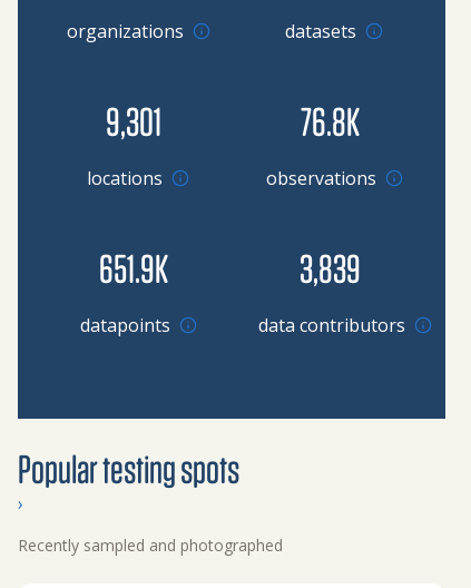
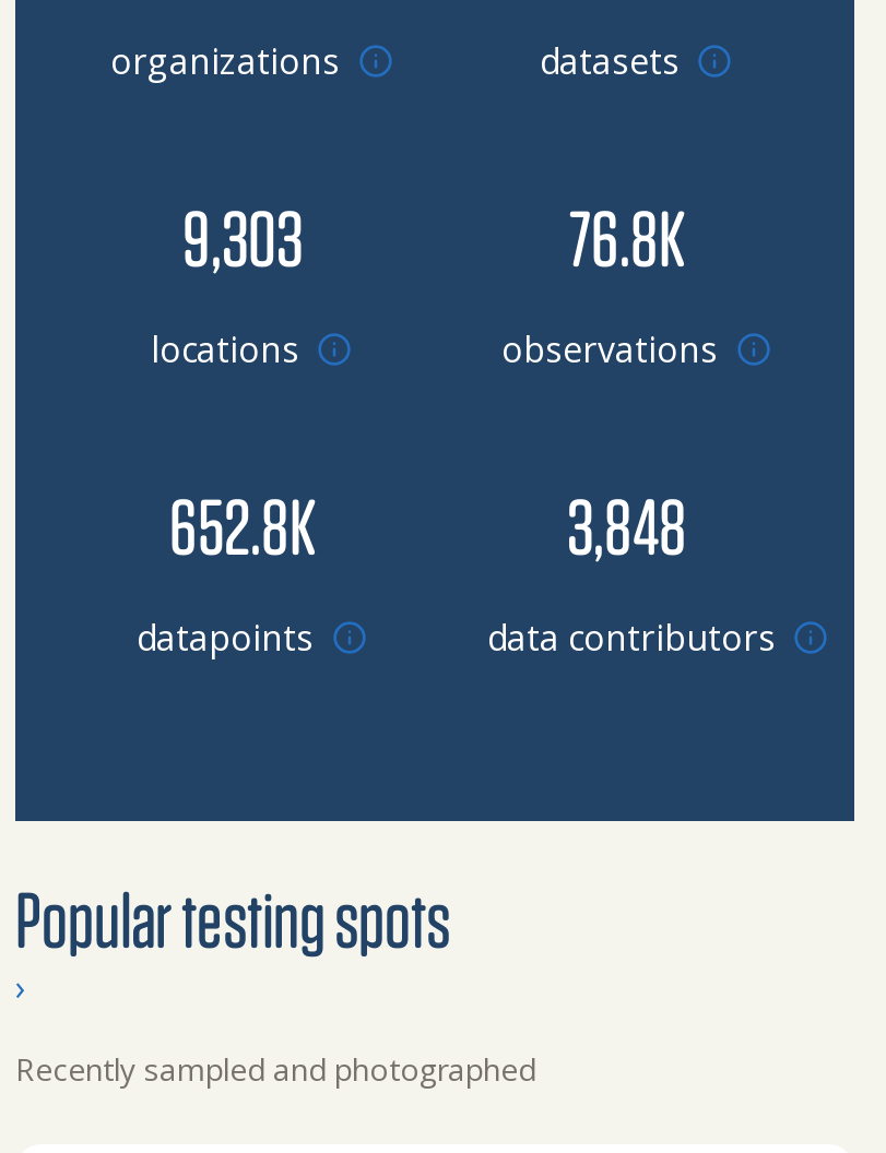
[106,96,161,143] 9,301 -> [182,189,303,281] 9,303
[99,243,168,290] 651.9K -> [169,477,316,569] 652.8K
[299,243,360,290] 3,839 -> [567,477,687,569] 3,848

